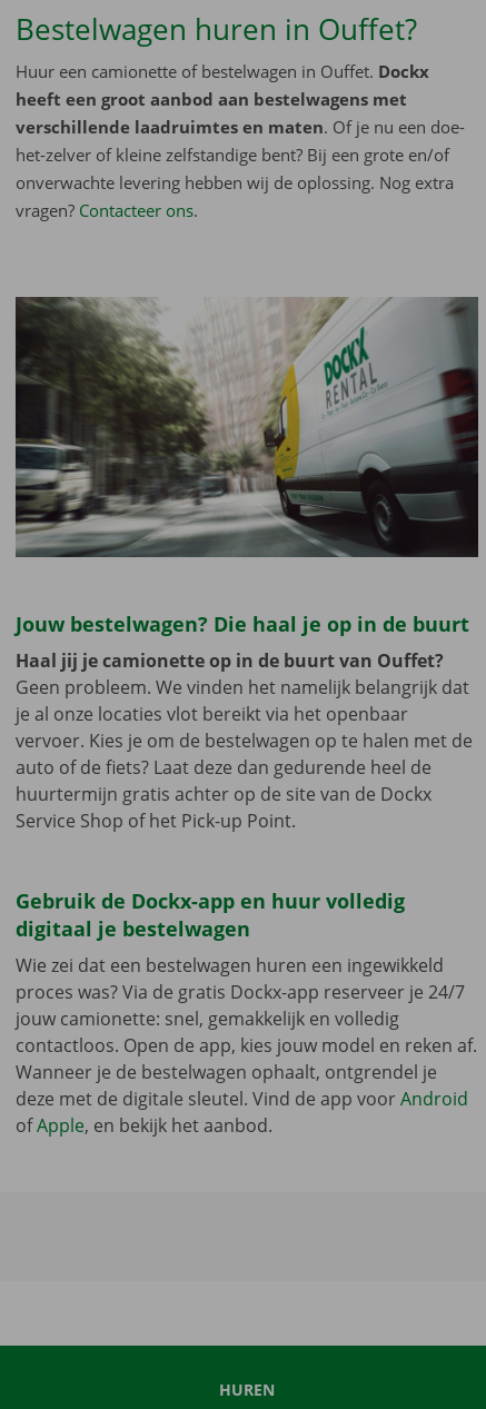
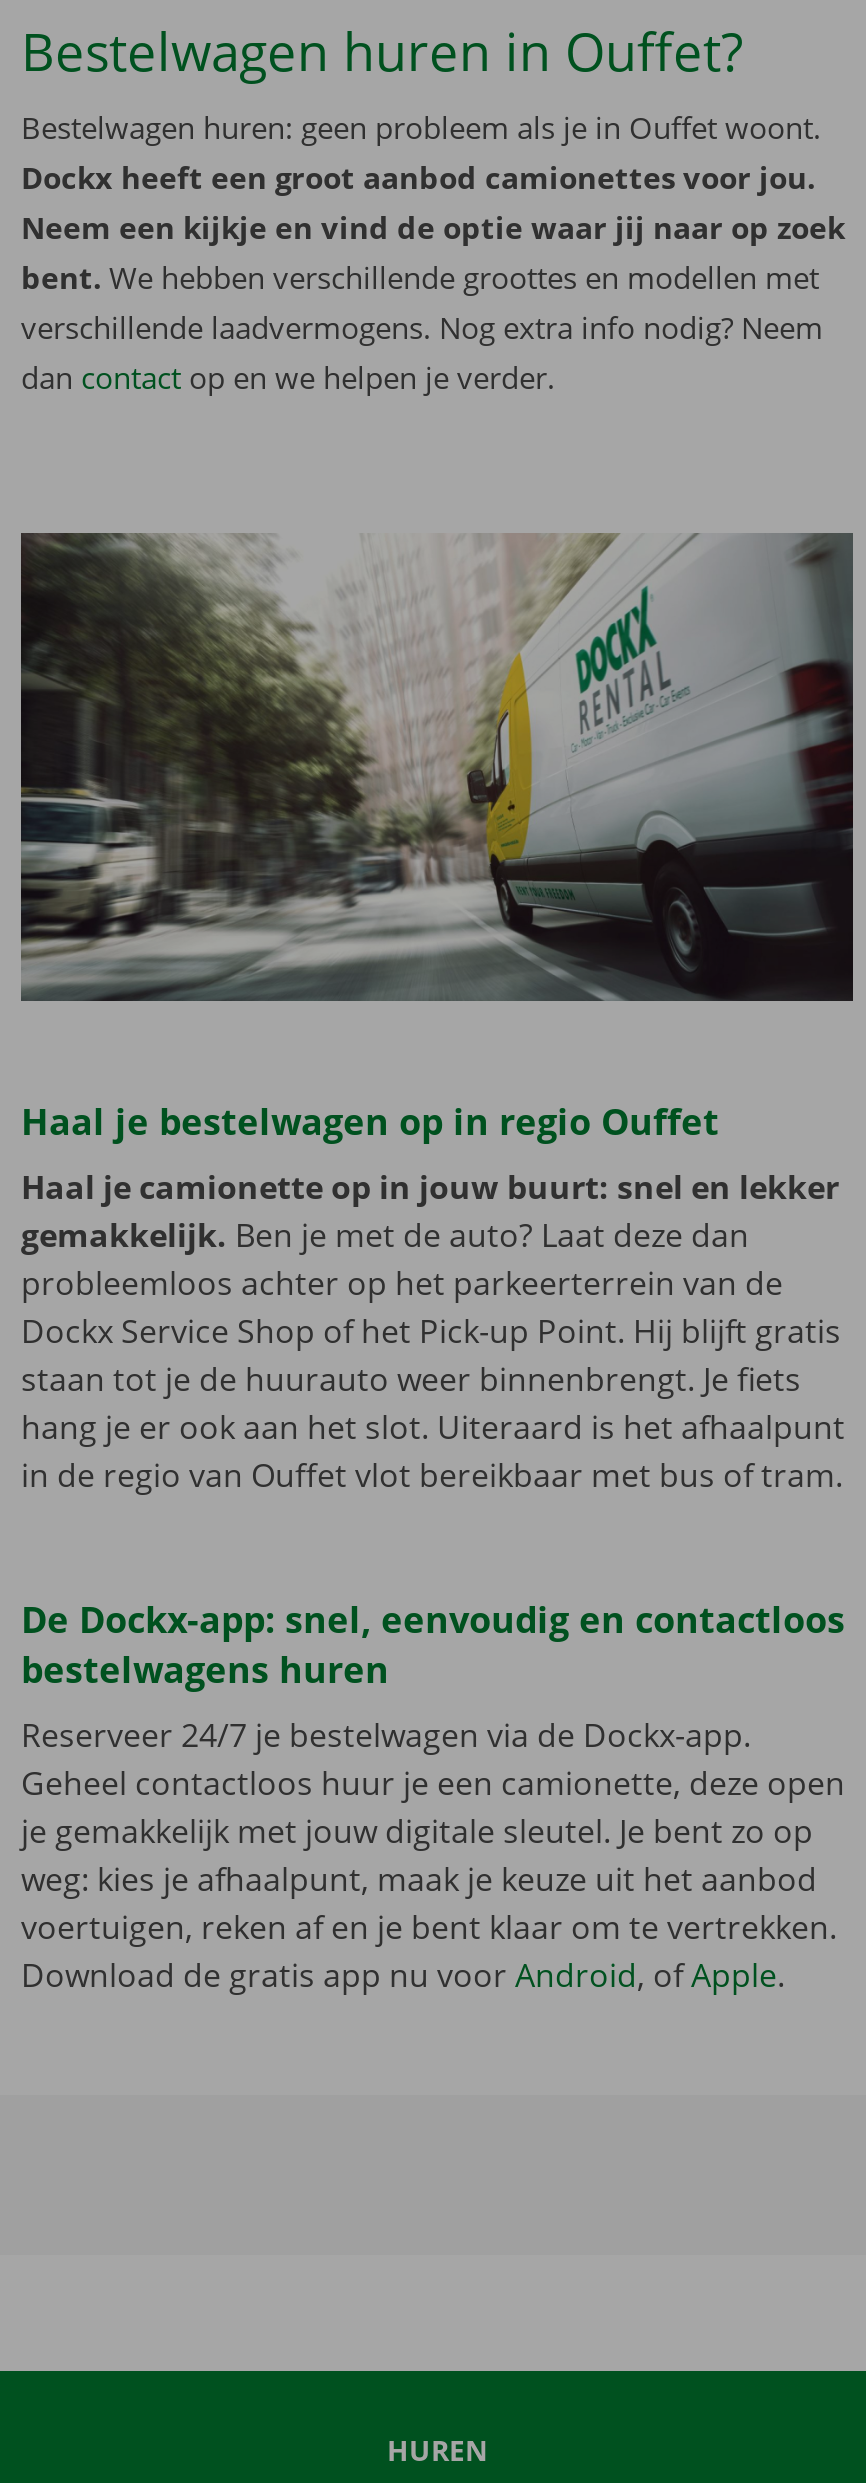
[16,60,465,221] Huur een camionette of bestelwagen in Ouffet. Dockx | heeft een groot aanbod aan bestelwagens met | verschillende laadruimtes en maten. Of je nu een doe- | het-zelver of kleine zelfstandige bent? Bij een grote en/of | onverwachte levering hebben wij de oplossing. Nog extra | vragen? Contacteer ons. -> [21,107,845,397] Bestelwagen huren: geen probleem als je in Ouffet woont. | Dockx heeft een groot aanbod camionettes voor jou. | Neem een kijkje en vind de optie waar jij naar op zoek | bent. We hebben verschillende groottes en modellen met | verschillende laadvermogens. Nog extra info nodig? Neem | dan contact op en we helpen je verder.
[16,611,473,833] Jouw bestelwagen? Die haal je op in de buurt | Haal jij je camionette op in de buurt van Ouffet? | Geen probleem. We vinden het namelijk belangrijk dat | je al onze locaties vlot bereikt via het openbaar | vervoer. Kies je om de bestelwagen op te halen met de | auto of de fiets? Laat deze dan gedurende heel de | huurtermijn gratis achter op de site van de Dockx | Service Shop of het Pick-up Point. -> [21,1097,845,1497] Haal je bestelwagen op in regio Ouffet | Haal je camionette op in jouw buurt: snel en lekker | gemakkelijk. Ben je met de auto? Laat deze dan | probleemloos achter op het parkeerterrein van de | Dockx Service Shop of het Pick-up Point. Hij blijft gratis | staan tot je de huurauto weer binnenbrengt. Je fiets | hang je er ook aan het slot. Uiteraard is het afhaalpunt | in de regio van Ouffet vlot bereikbaar met bus of tram.
[16,887,477,1138] Gebruik de Dockx-app en huur volledig | digitaal je bestelwagen | Wie zei dat een bestelwagen huren een ingewikkeld | proces was? Via de gratis Dockx-app reserveer je 24/7 | jouw camionette: snel, gemakkelijk en volledig | contactloos. Open de app, kies jouw model en reken af. | Wanneer je de bestelwagen ophaalt, ontgrendel je | deze met de digitale sleutel. Vind de app voor Android | ofApple, en bekijk het aanbod. -> [21,1595,845,1997] De Dockx-app: snel, eenvoudig en contactloos | bestelwagens huren | Reserveer 24/7 je bestelwagen via de Dockx-app. | Geheel contactloos huur je een camionette, deze open | je gemakkelijk met jouw digitale sleutel. Je bent zo op | weg: kies je afhaalpunt, maak je keuze uit het aanbod | voertuigen, reken af en je bent klaar om te vertrekken. | Download de gratis app nu voor Android, ofApple.

